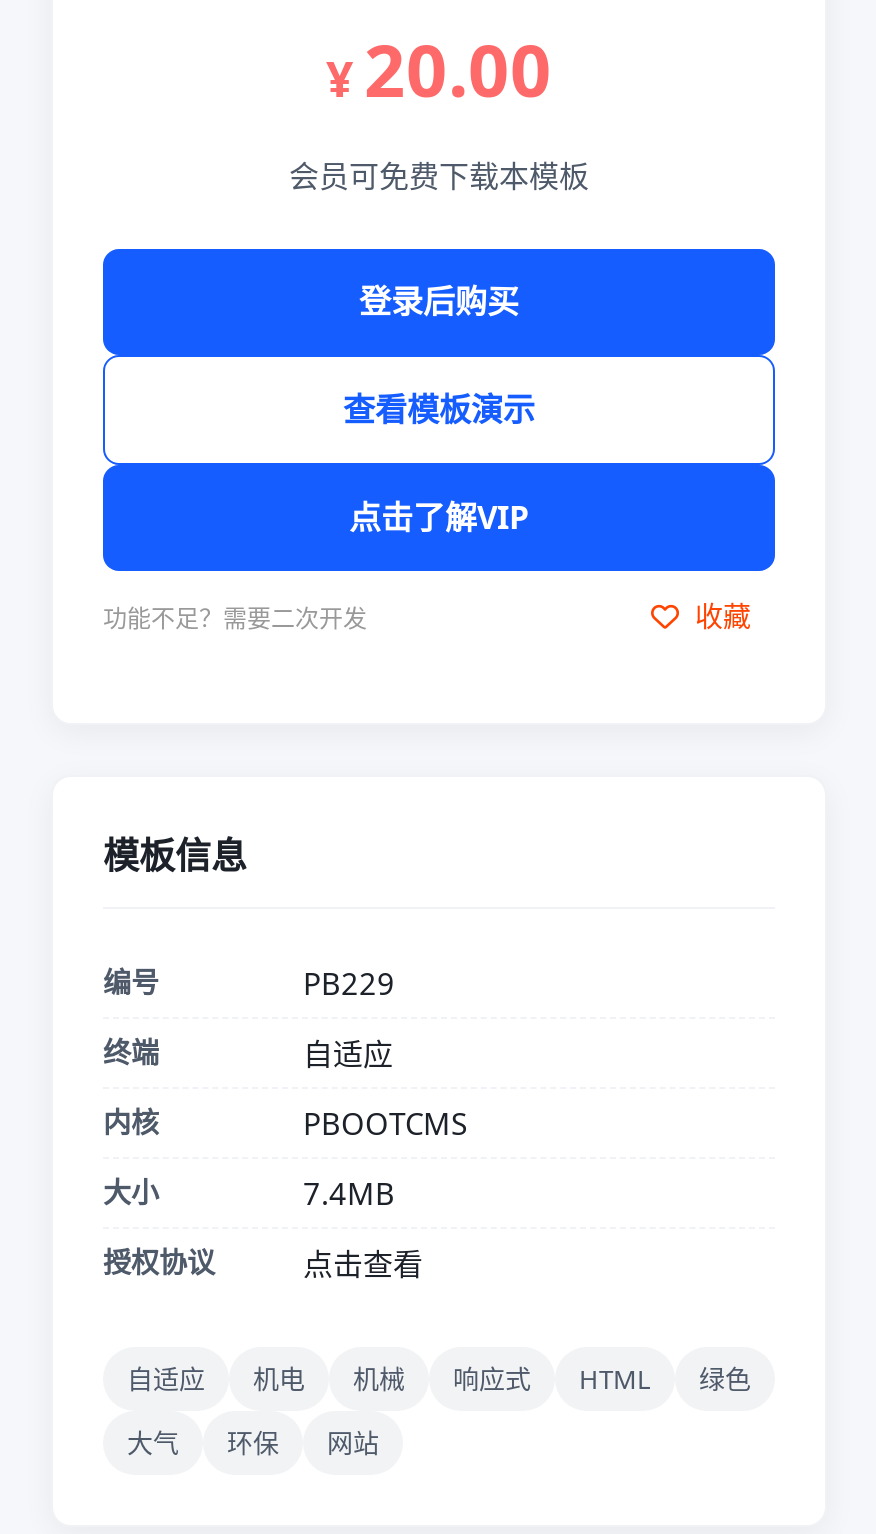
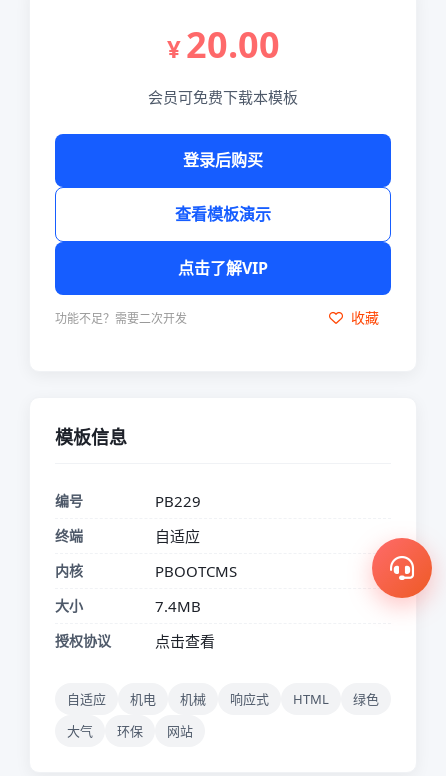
none -> [370,537,434,605] [image]

